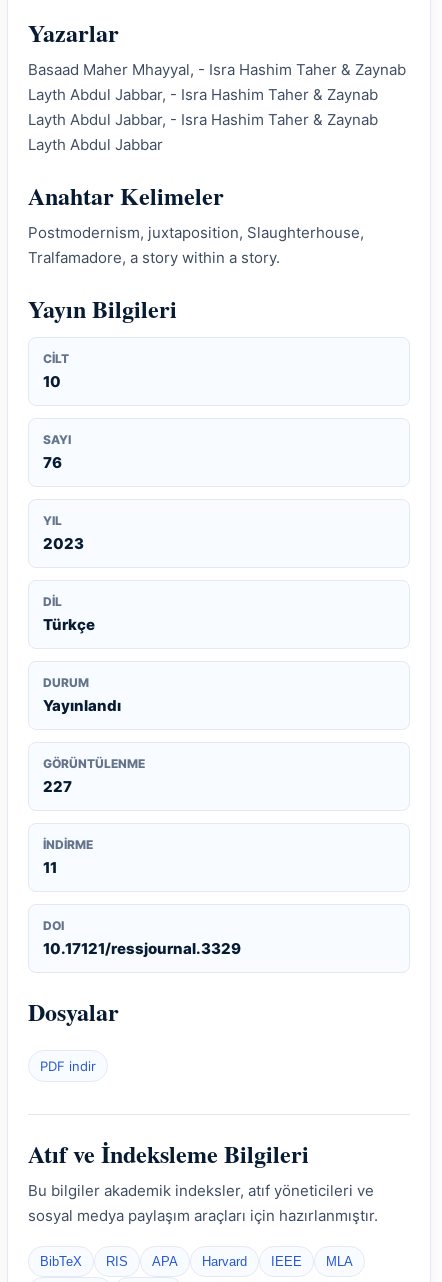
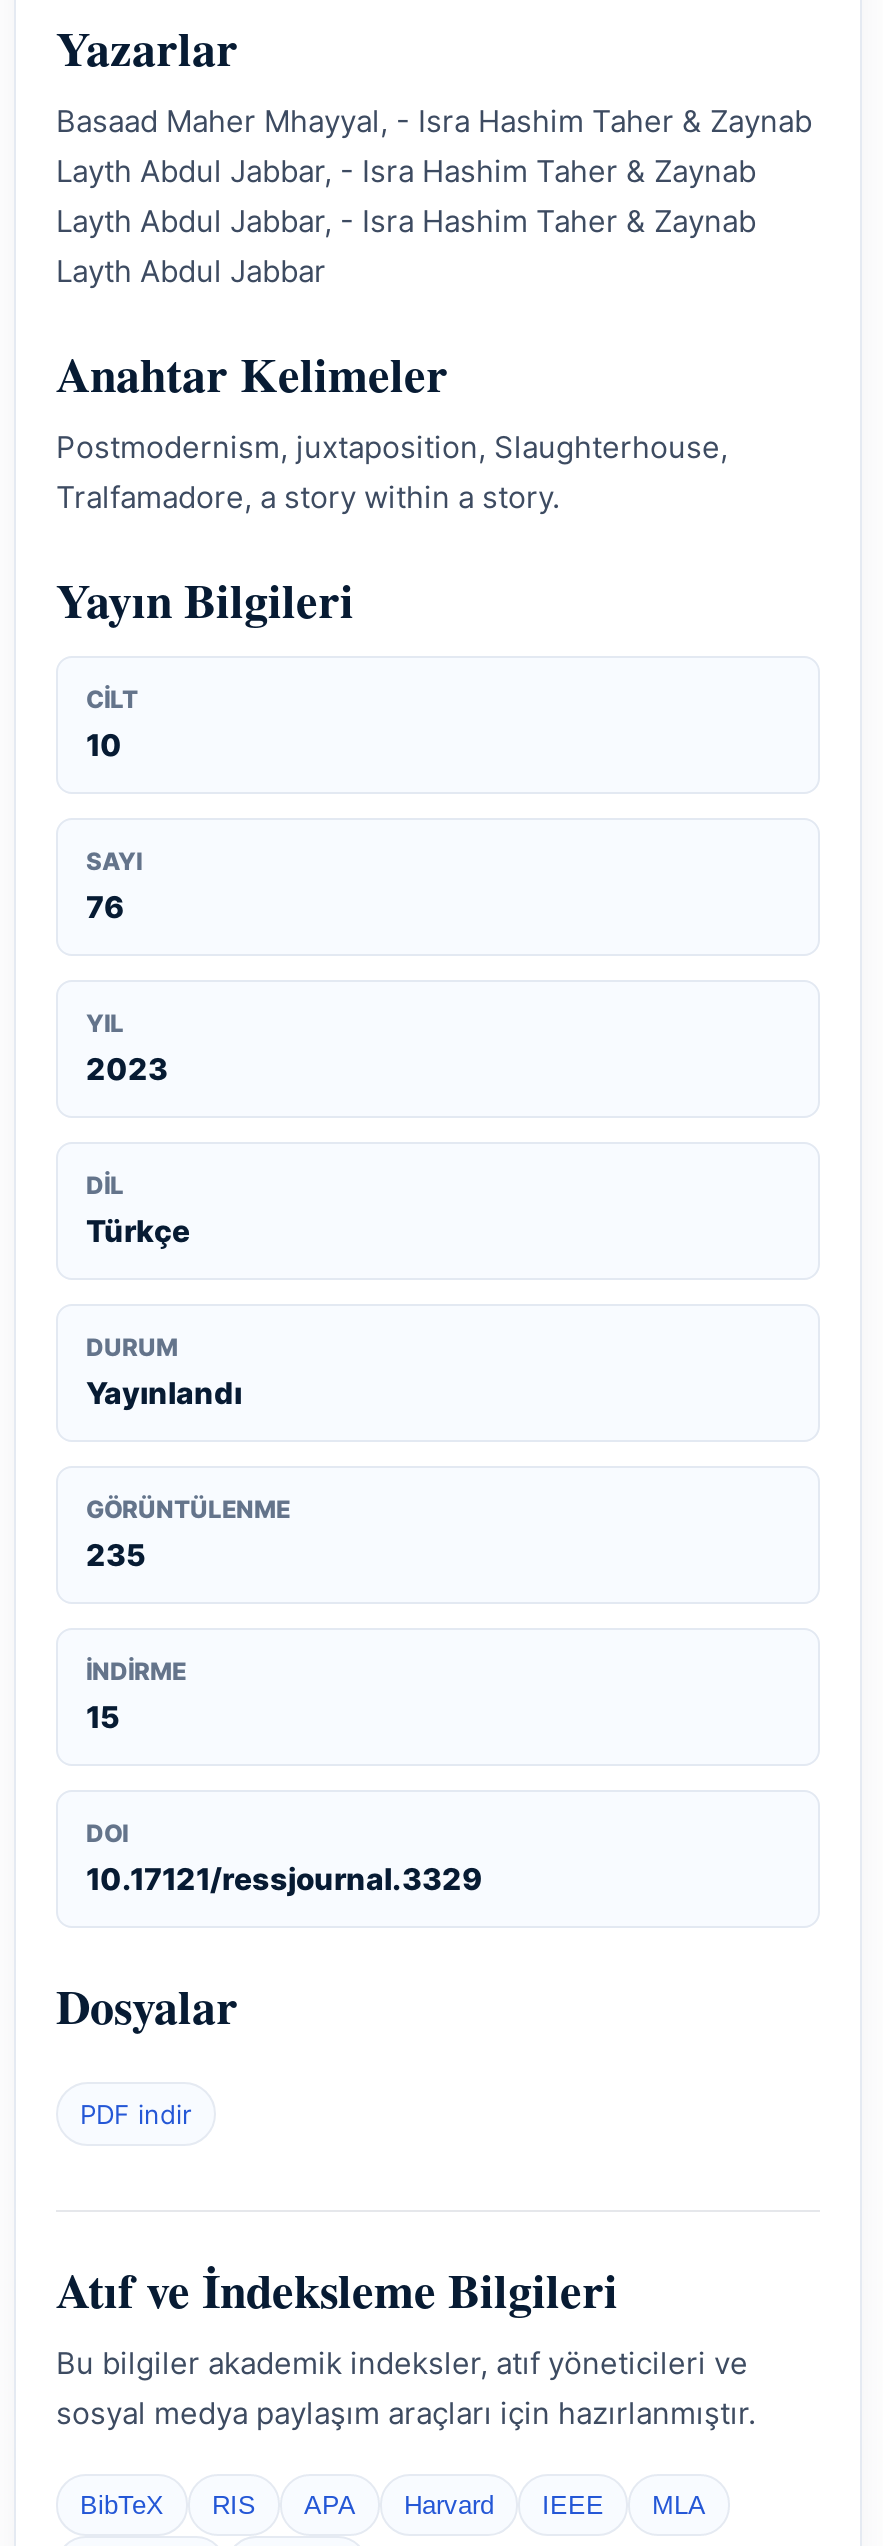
[43,777,72,796] 227 -> [86,1536,146,1574] 235
[43,858,57,877] 11 -> [86,1698,120,1736] 15

